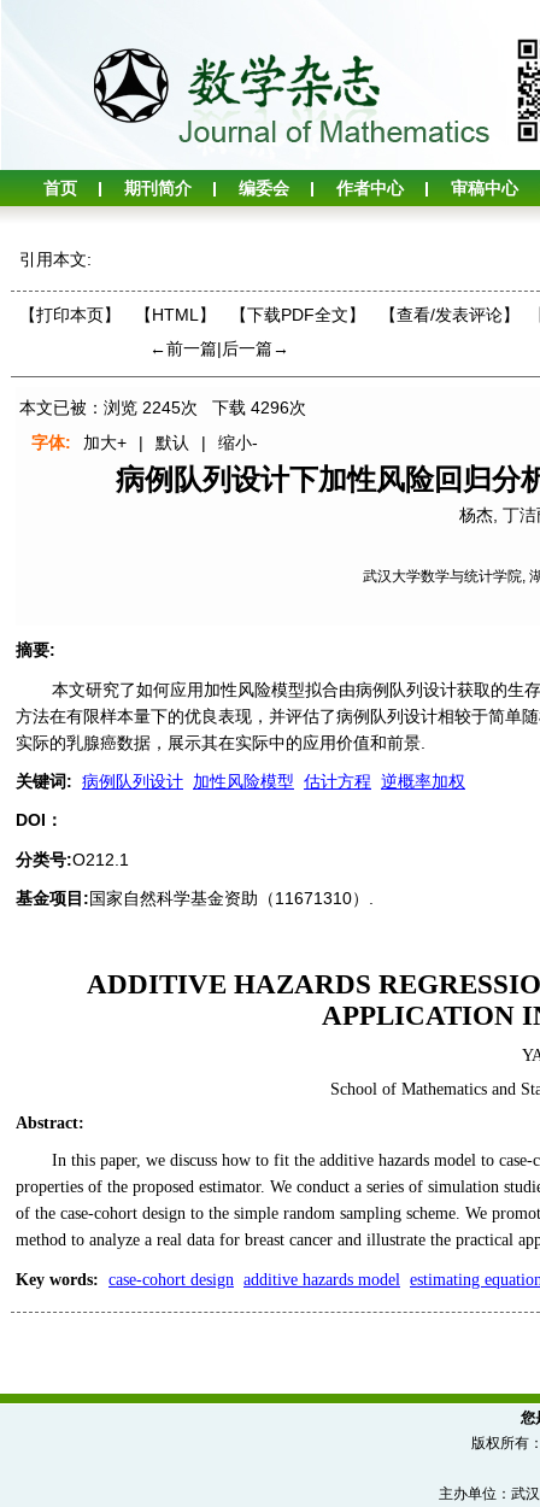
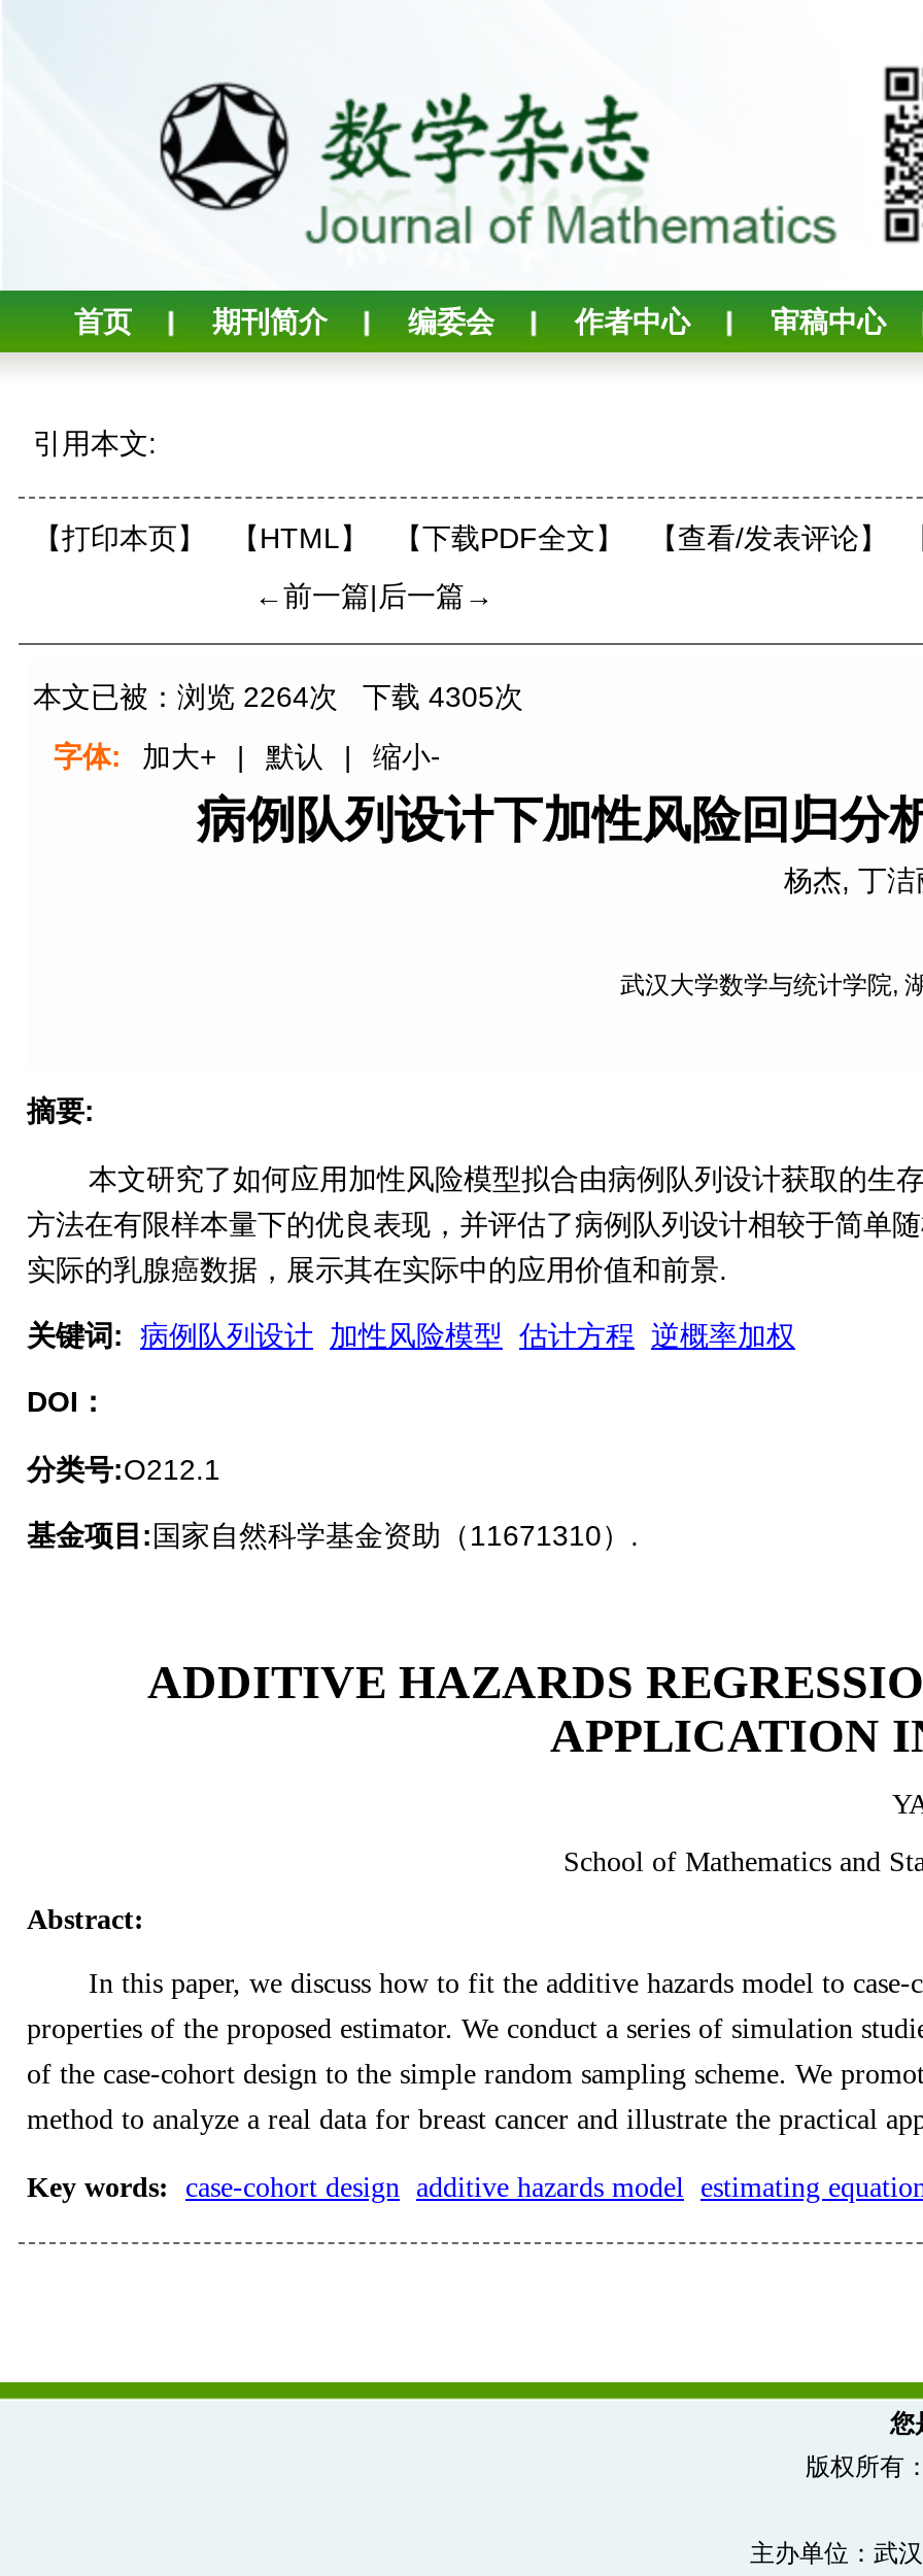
[19,398,306,417] 本文已被：浏览2245次 下载4296次 -> [33,680,523,713] 本文已被：浏览2264次 下载4305次

